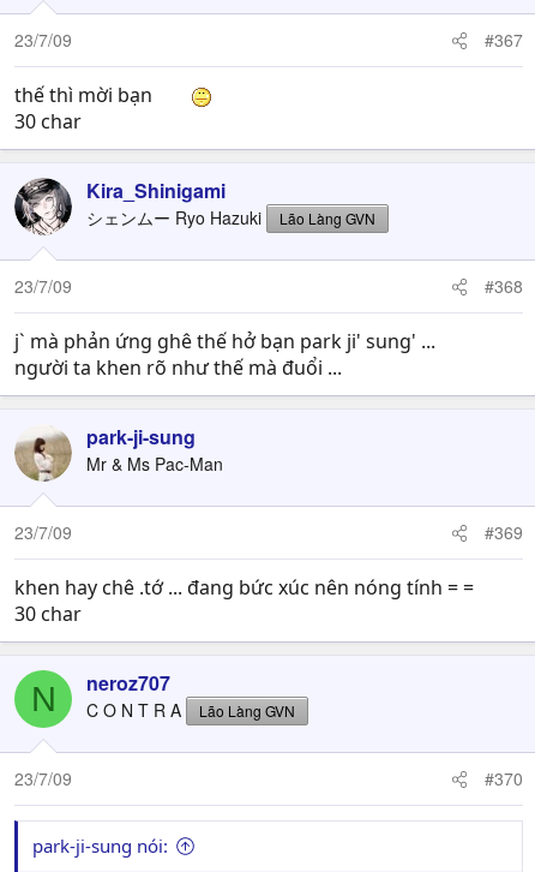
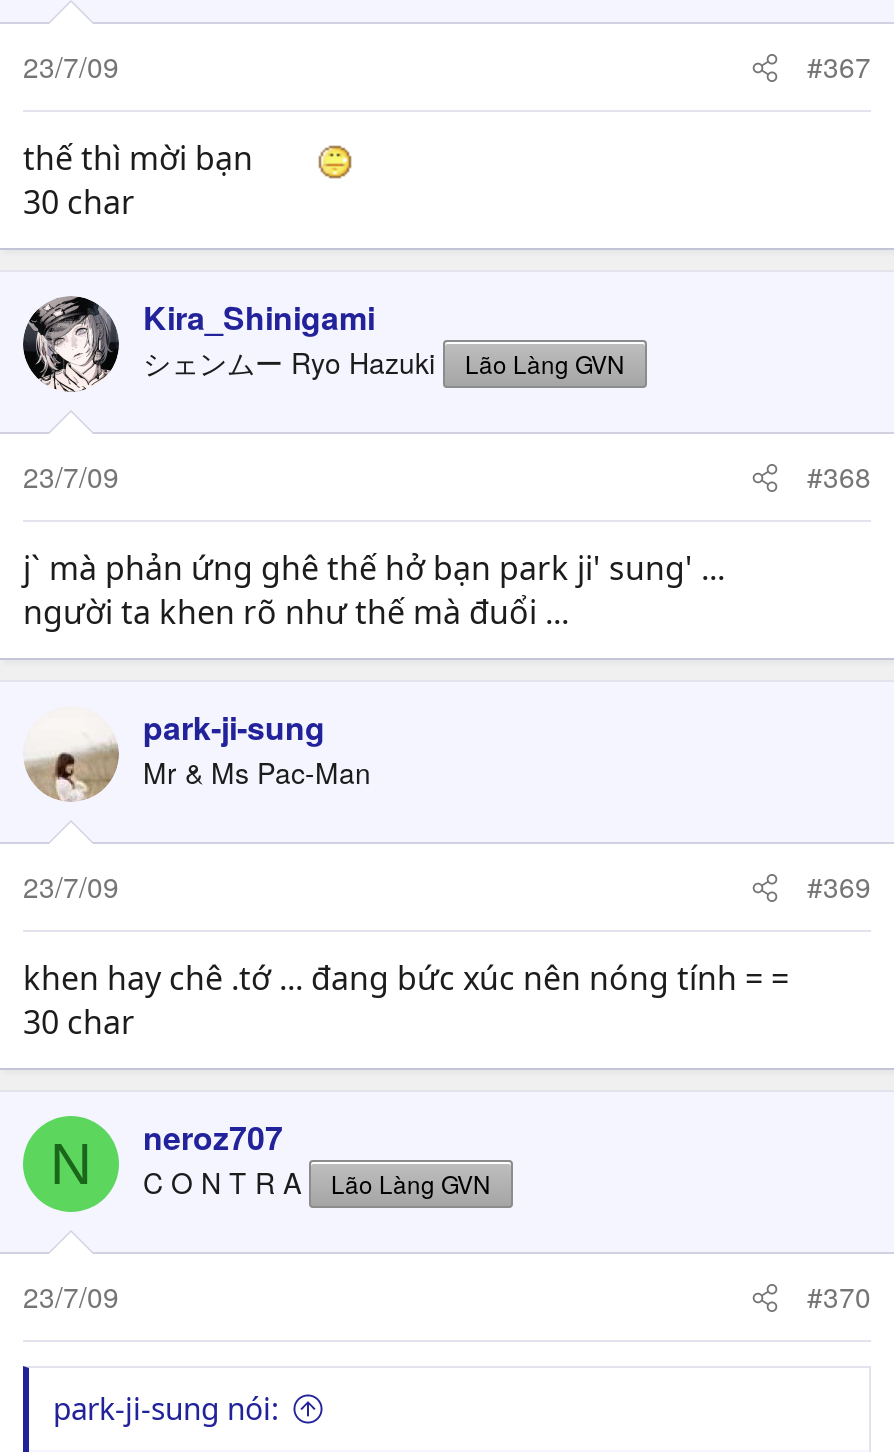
[13,432,71,482] [image] -> [25,722,115,800] [image]

